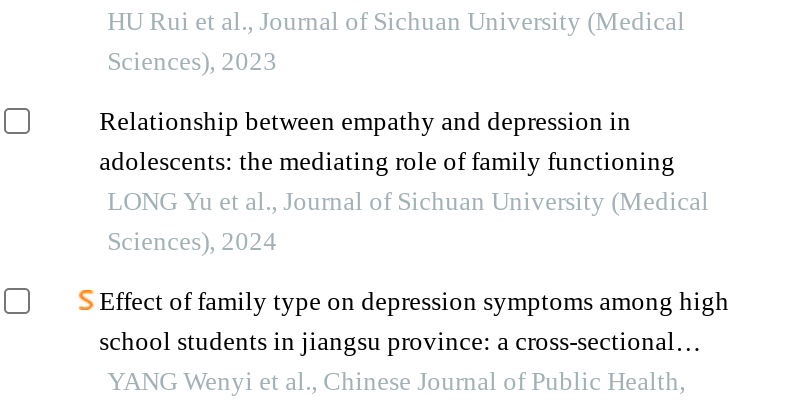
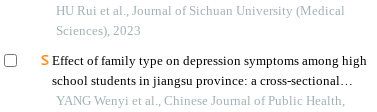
[99,107,709,257] Relationship between empathy and depression in | adolescents: the mediating role of family functioning | LONG Yu et al., Journal of Sichuan University (Medical | Sciences), 2024 -> none

